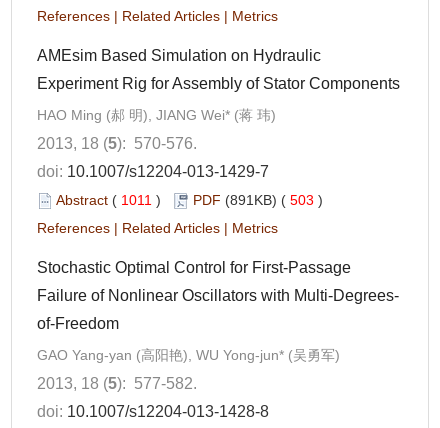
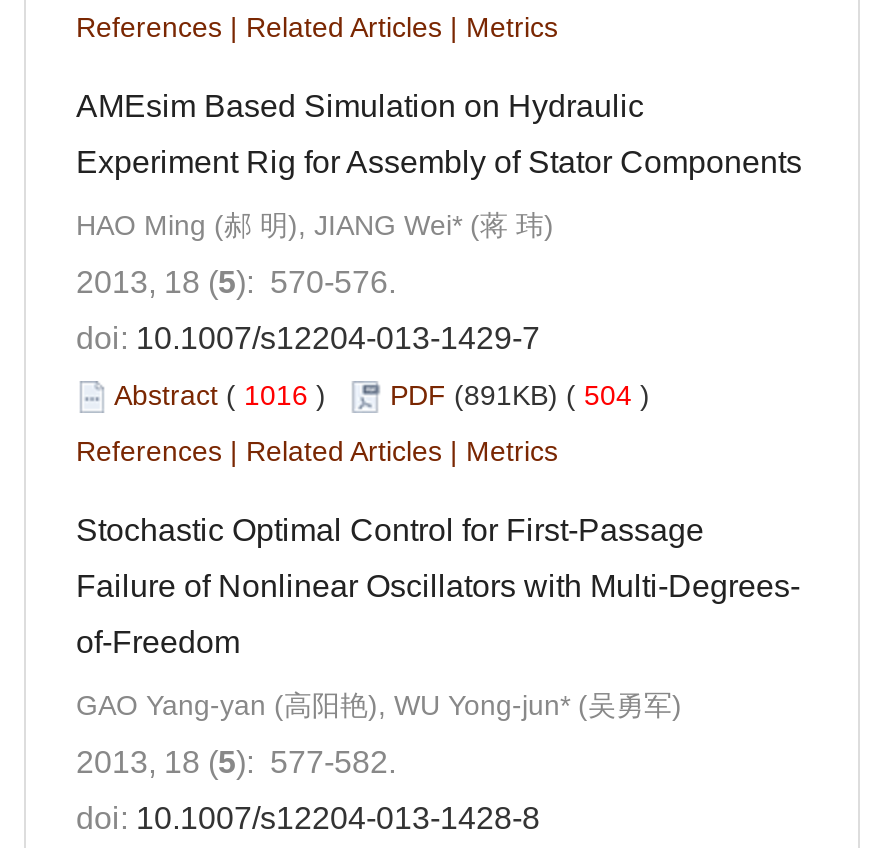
[56,192,173,208] Abstract (1011) -> [114,379,350,411] Abstract (1016)
[193,192,331,208] PDF (891KB) (503) -> [390,379,666,411] PDF (891KB) (504)

